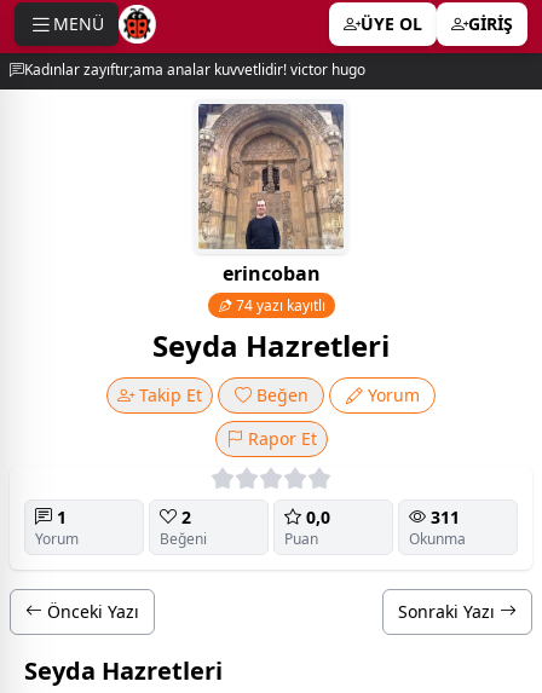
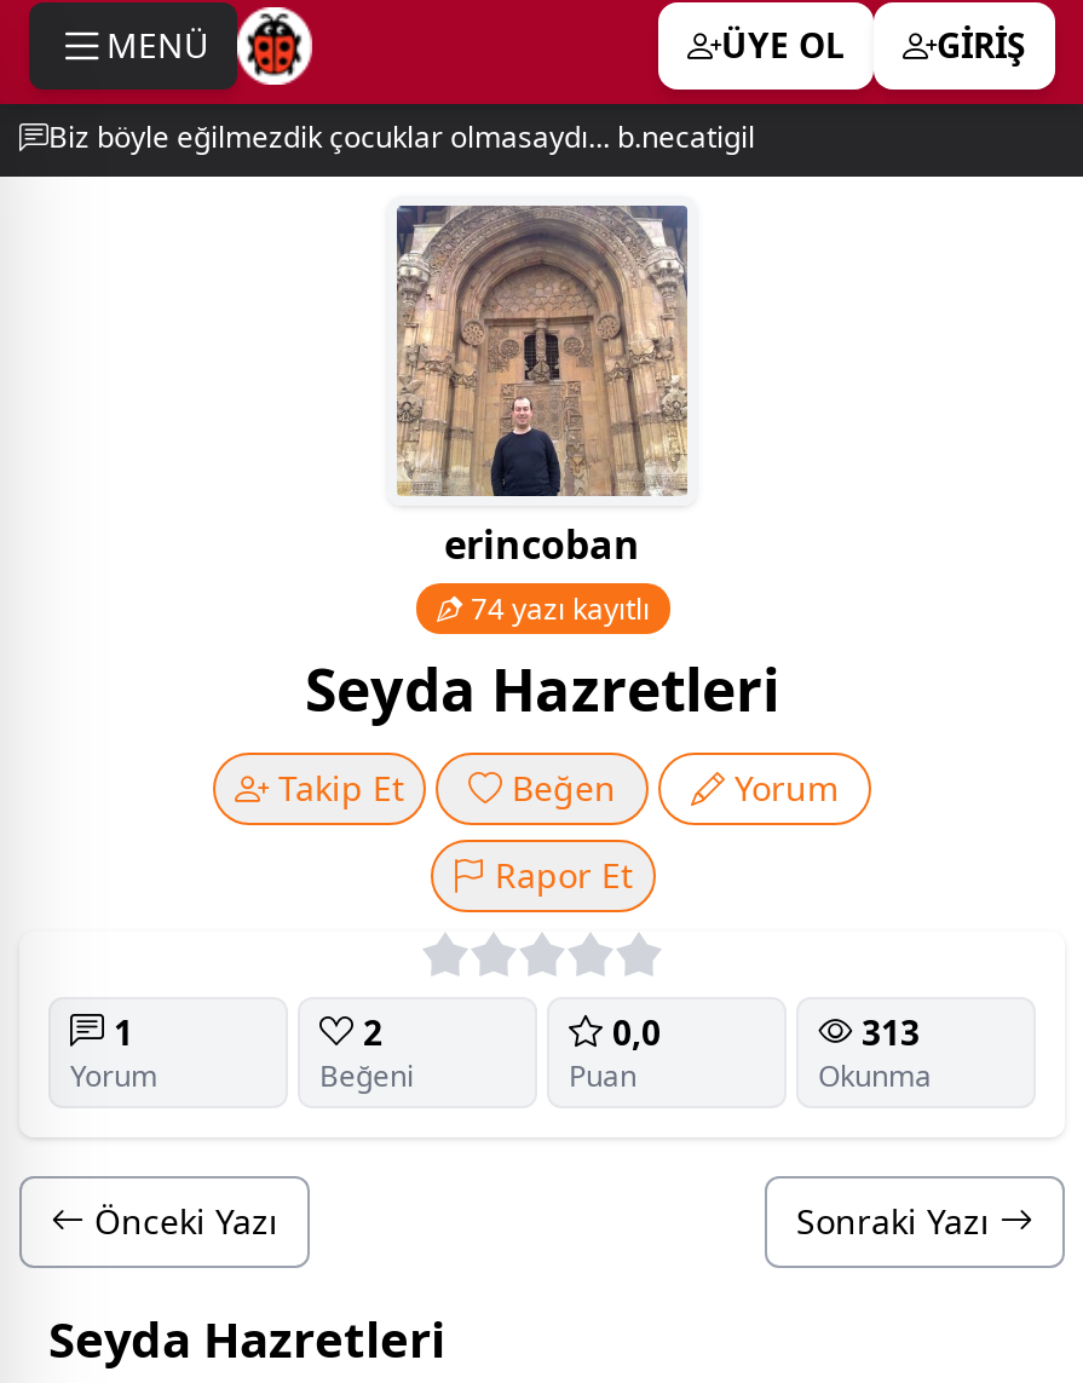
[24,59,365,80] Kadınlar zayıftır;ama analar kuvvetlidir! victor hugo -> [48,116,755,157] Biz böyle eğilmezdik çocuklar olmasaydı... b.necatigil
[426,505,460,528] 311 -> [852,1008,920,1054] 313

